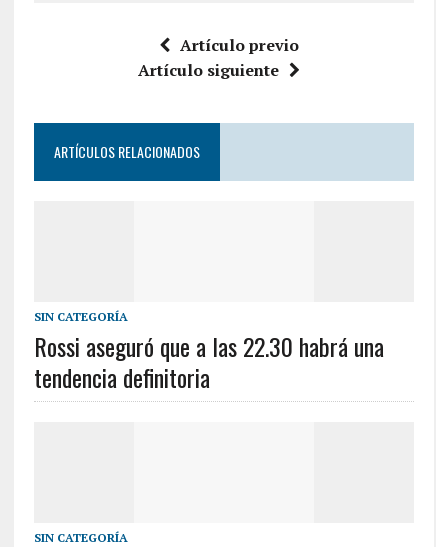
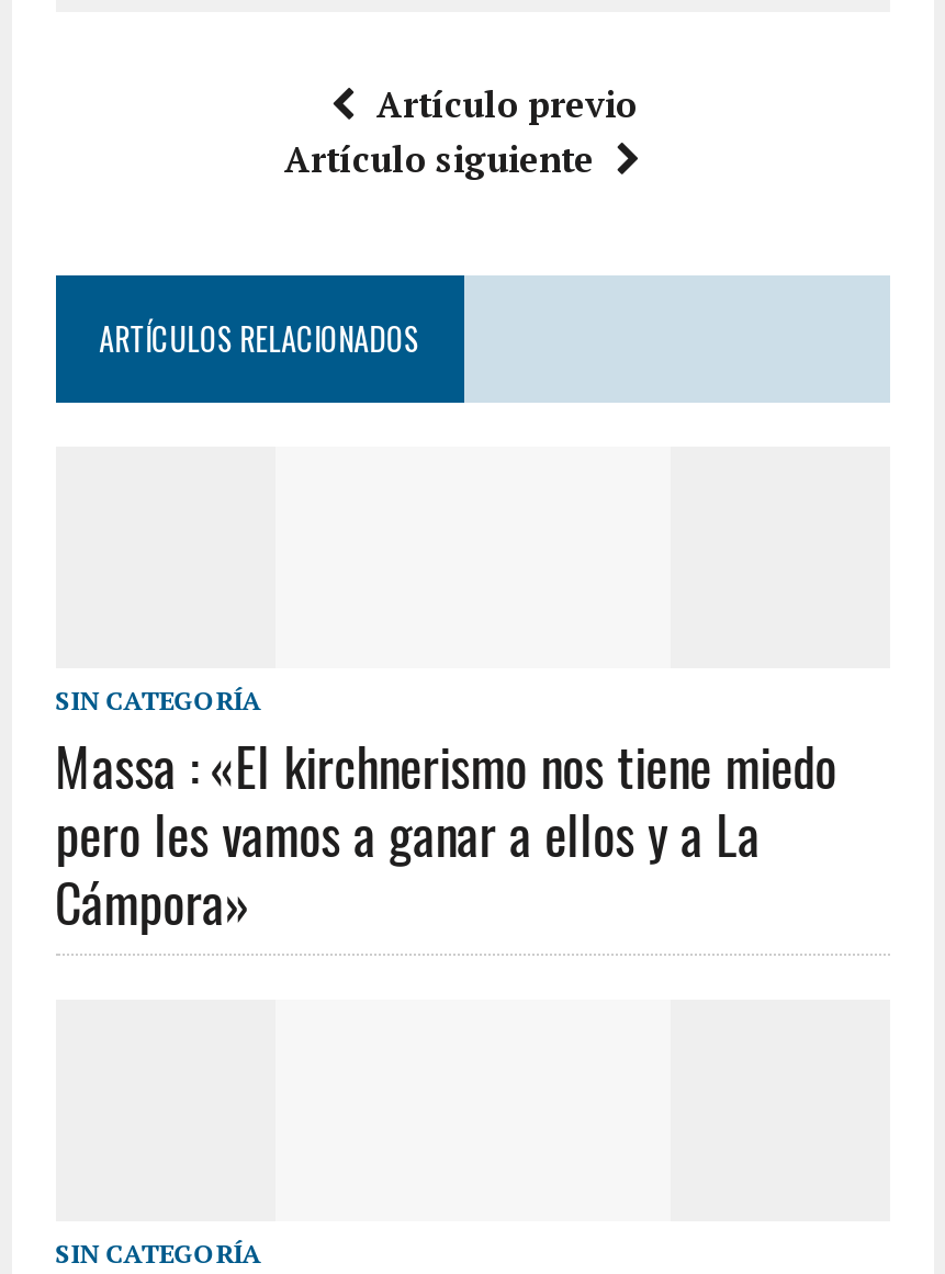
[34,328,384,395] Rossi aseguró que a las 22.30 habrá una | tendencia definitoria -> [55,725,837,940] Massa : «El kirchnerismo nos tiene miedo | pero les vamos a ganar a ellos y a La | Cámpora»

